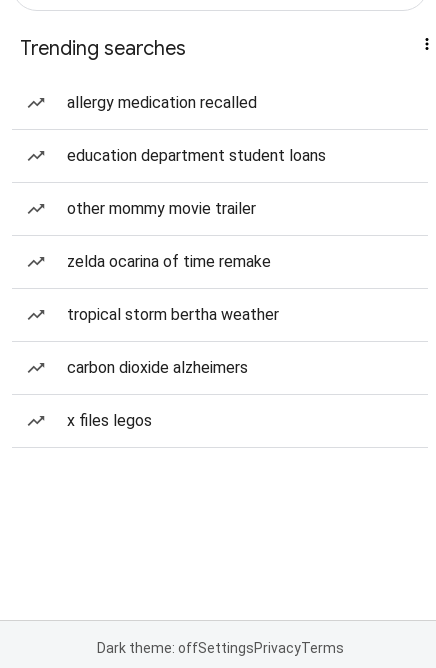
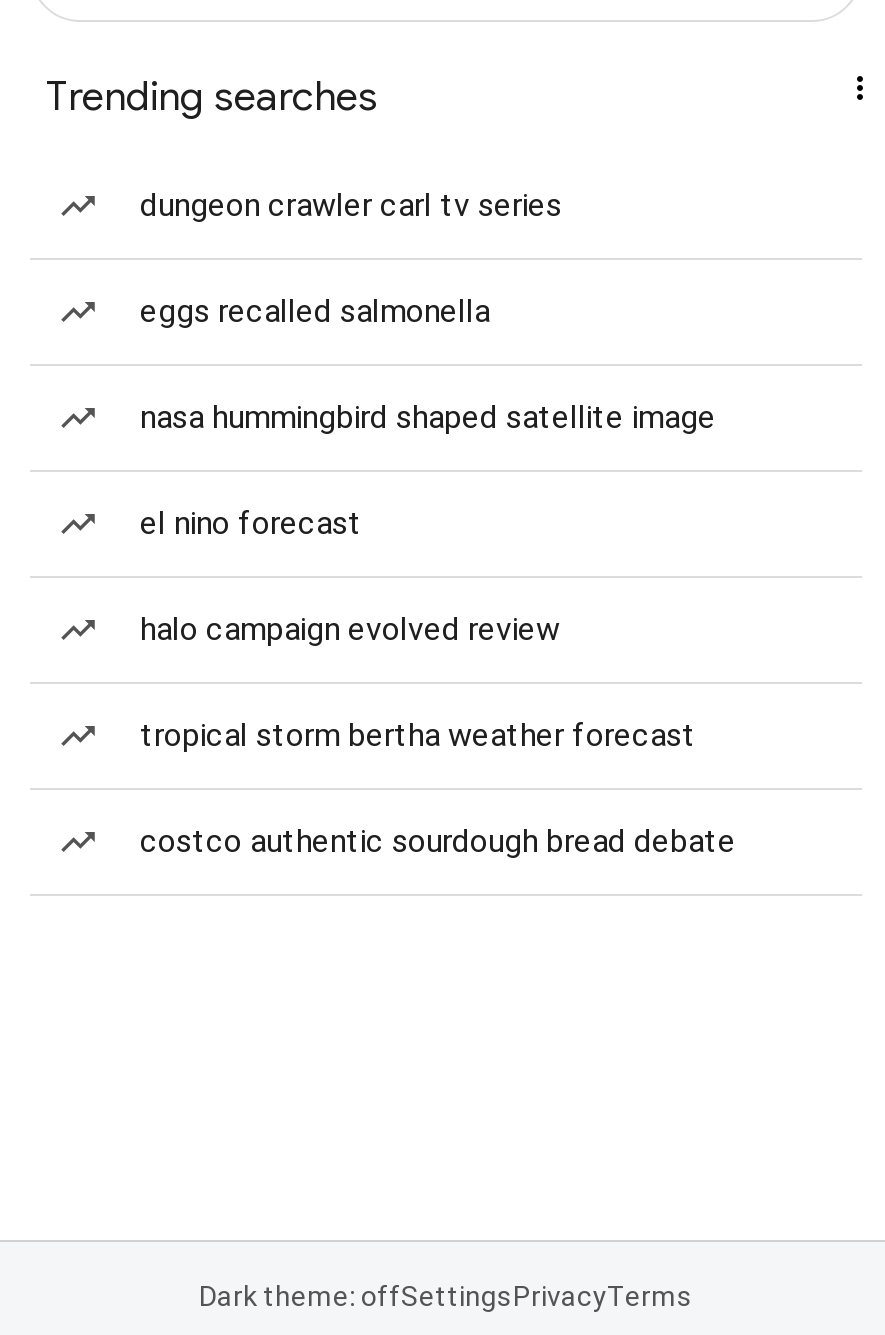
[67,93,257,112] allergy medication recalled -> [140,186,562,224] dungeon crawler carl tv series
[67,146,326,165] education department student loans -> [140,292,490,330] eggs recalled salmonella
[67,199,256,218] other mommy movie trailer -> [140,398,716,436] nasa hummingbird shaped satellite image
[67,252,271,271] zelda ocarina of time remake -> [140,504,362,542] el nino forecast
[67,305,279,324] tropical storm bertha weather -> [140,610,560,648] halo campaign evolved review
[67,358,248,377] carbon dioxide alzheimers -> [140,716,696,754] tropical storm bertha weather forecast
[67,411,152,430] x files legos -> [140,822,736,860] costco authentic sourdough bread debate

